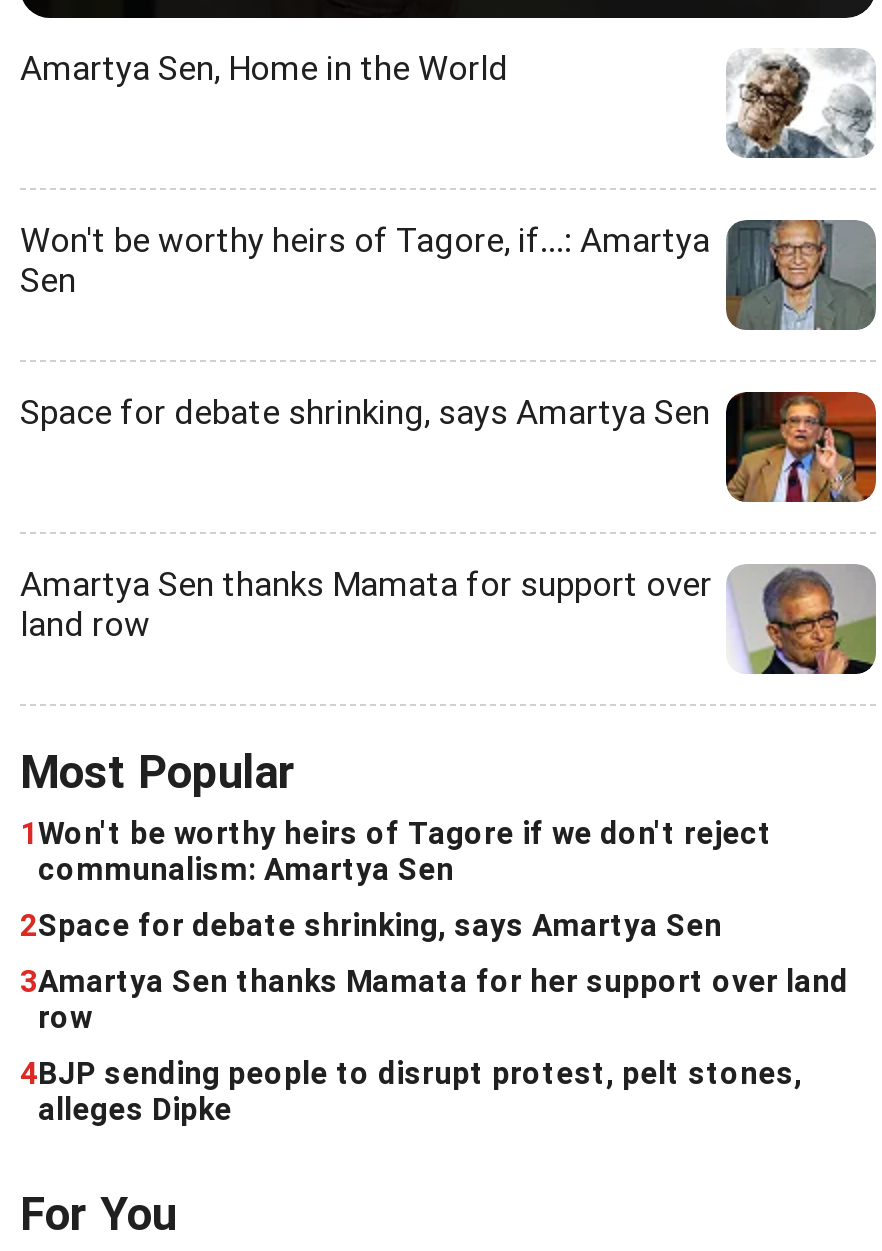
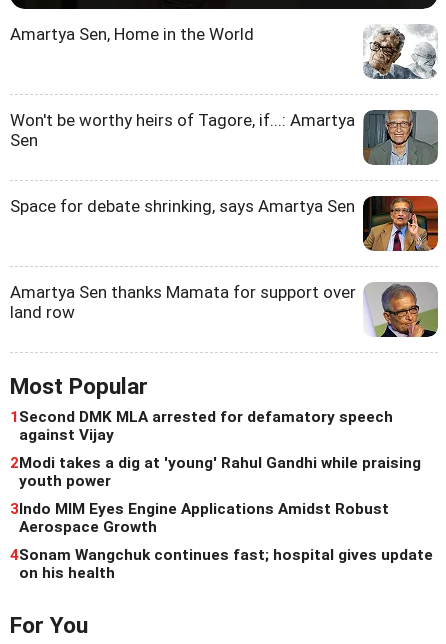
[20,815,772,887] 1Won't be worthy heirs of Tagore if we don't reject | communalism: Amartya Sen -> [10,408,393,444] 1Second DMK MLA arrested for defamatory speech | against Vijay
[20,907,722,943] 2Space for debate shrinking, says Amartya Sen -> [10,454,421,490] 2Modi takes a dig at 'young' Rahul Gandhi while praising | youth power
[20,963,848,1035] 3Amartya Sen thanks Mamata for her support over land | row -> [10,500,389,536] 3Indo MIM Eyes Engine Applications Amidst Robust | Aerospace Growth
[20,1055,802,1127] 4BJP sending people to disrupt protest, pelt stones, | alleges Dipke -> [10,546,433,582] 4Sonam Wangchuk continues fast; hospital gives update | on his health

